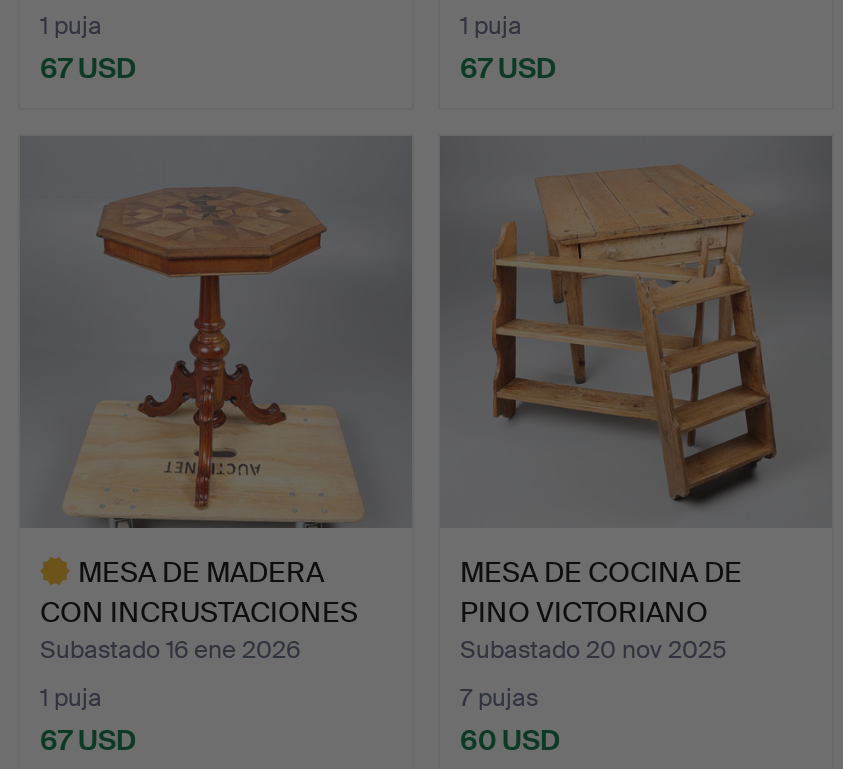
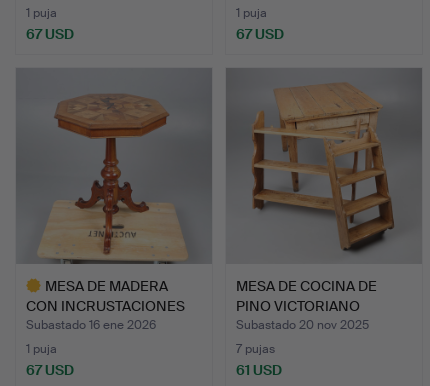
[460,722,560,758] 60 USD -> [236,361,282,379] 61 USD

